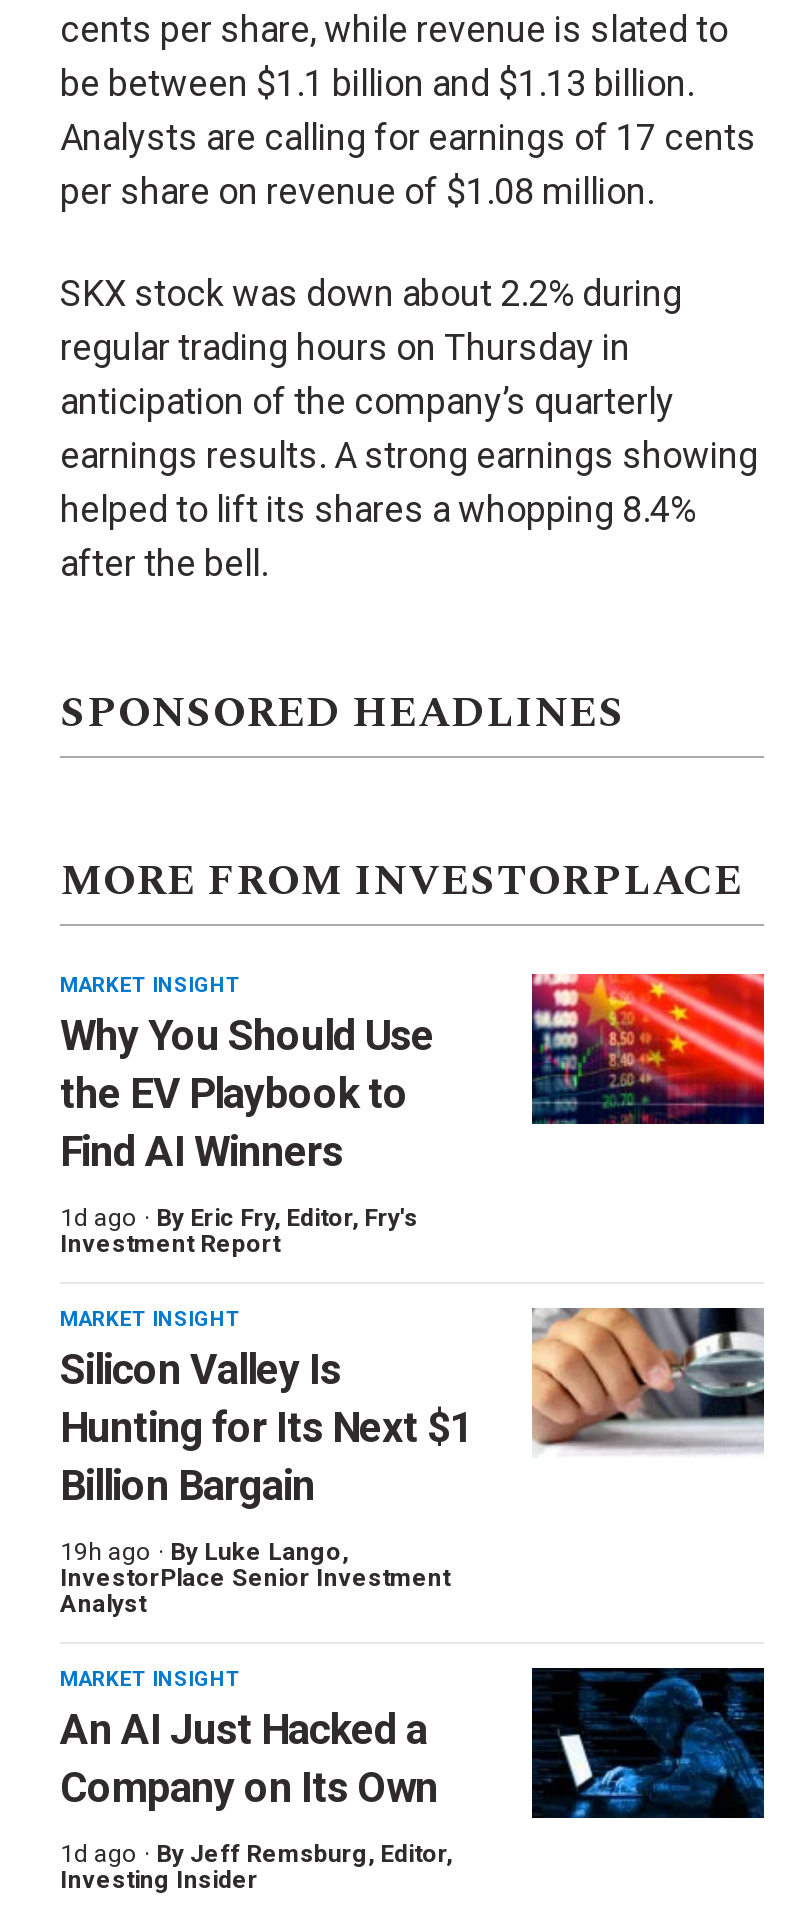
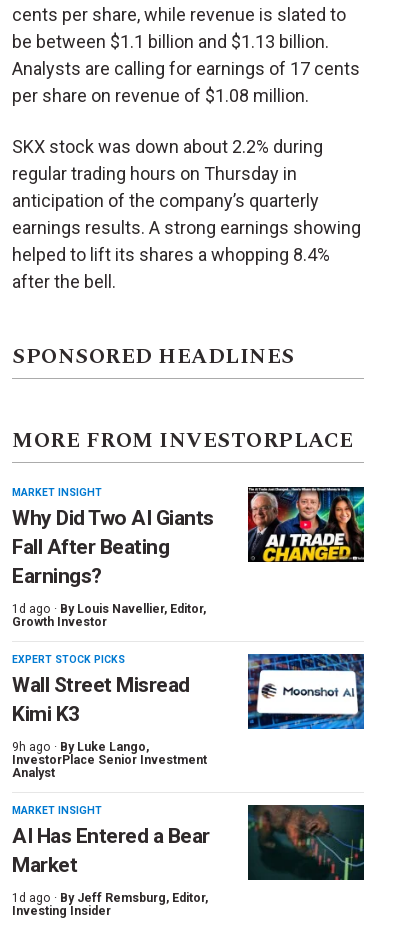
[530,972,766,1126] [image] -> [247,486,365,563] [image]
[60,1012,434,1176] Why You Should Use | the EV Playbook to | Find AI Winners -> [12,506,213,588] Why Did Two AI Giants | Fall After Beating | Earnings?
[60,1204,418,1258] 1d ago · By Eric Fry, Editor, Fry's | Investment Report -> [12,602,206,629] 1d ago · By Louis Navellier, Editor, | Growth Investor
[60,1306,473,1510] MARKET INSIGHT | Silicon Valley Is | Hunting for Its Next $1 | Billion Bargain -> [12,653,189,726] EXPERT STOCK PICKS | Wall Street Misread | Kimi K3
[532,1306,764,1458] [image] -> [247,653,365,730] [image]
[60,1538,348,1566] 19h ago · By Luke Lango, -> [12,740,149,754] 9h ago · By Luke Lango,
[532,1666,764,1820] [image] -> [248,804,364,881] [image]
[60,1706,438,1812] An AI Just Hacked a | Company on Its Own -> [12,824,209,877] AI Has Entered a Bear | Market

